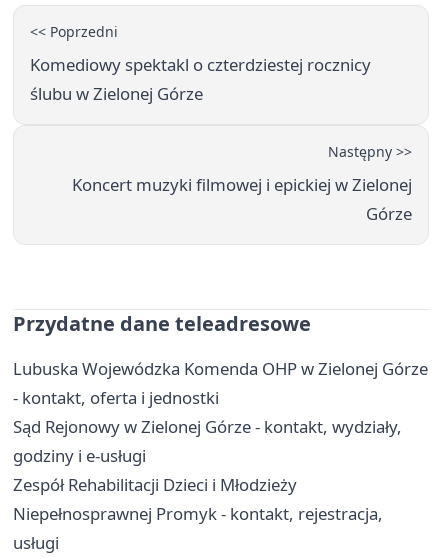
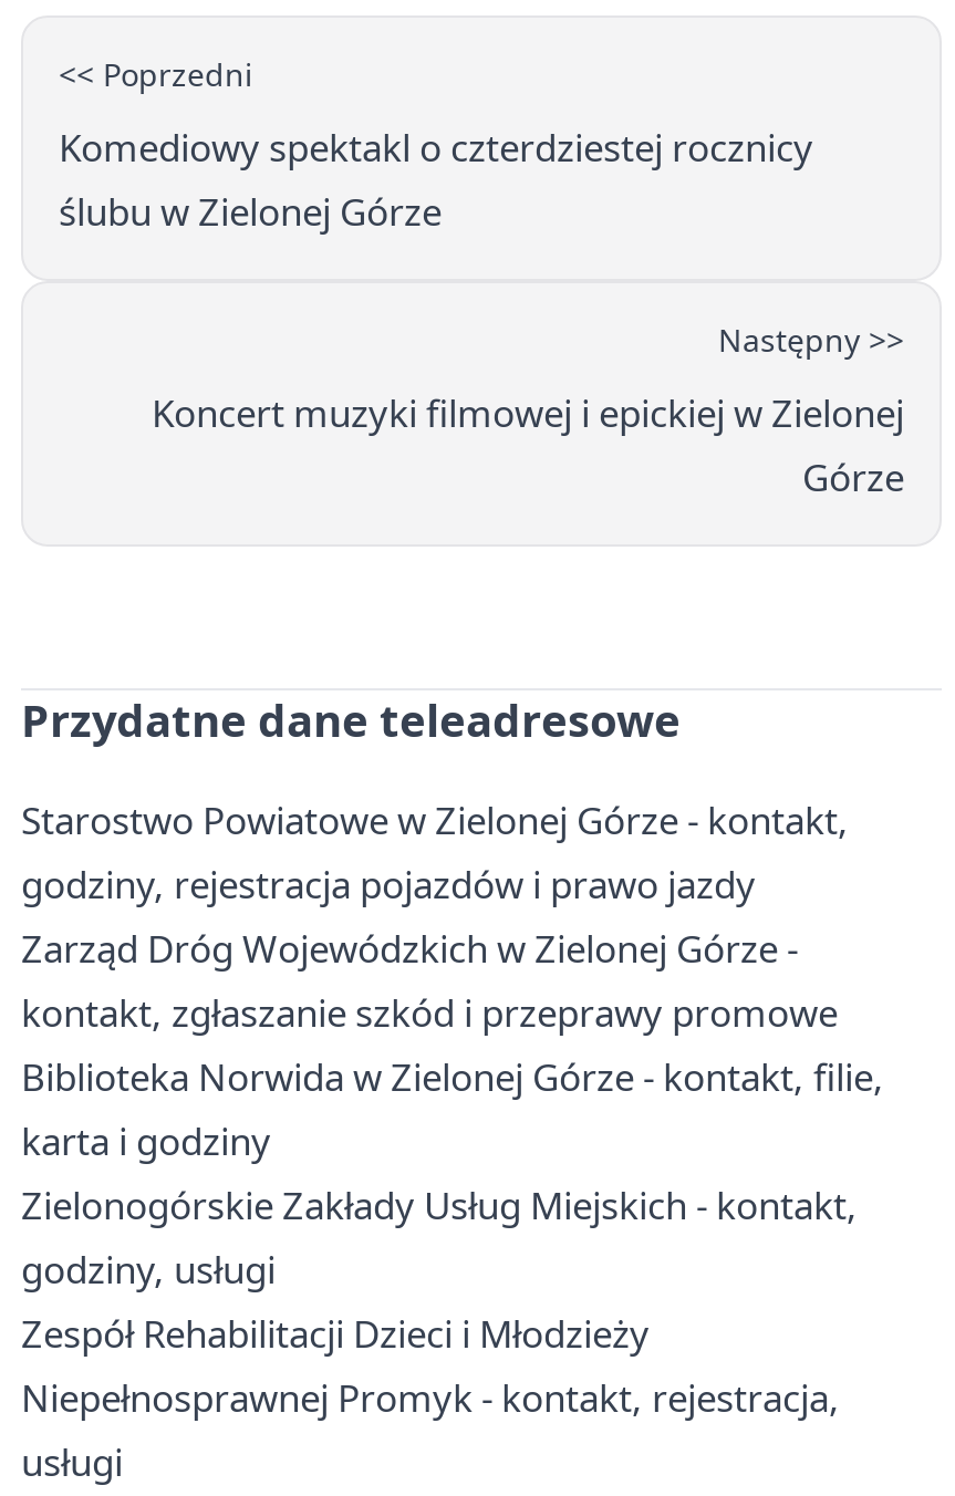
[13,357,428,467] Lubuska Wojewódzka Komenda OHP w Zielonej Górze | - kontakt, oferta i jednostki | Sąd Rejonowy w Zielonej Górze - kontakt, wydziały, | godziny i e-usługi -> [21,795,884,1296] Starostwo Powiatowe w Zielonej Górze - kontakt, | godziny, rejestracja pojazdów i prawo jazdy | Zarząd Dróg Wojewódzkich w Zielonej Górze - | kontakt, zgłaszanie szkód i przeprawy promowe | Biblioteka Norwida w Zielonej Górze - kontakt, filie, | karta i godziny | Zielonogórskie Zakłady Usług Miejskich - kontakt, | godziny, usługi

